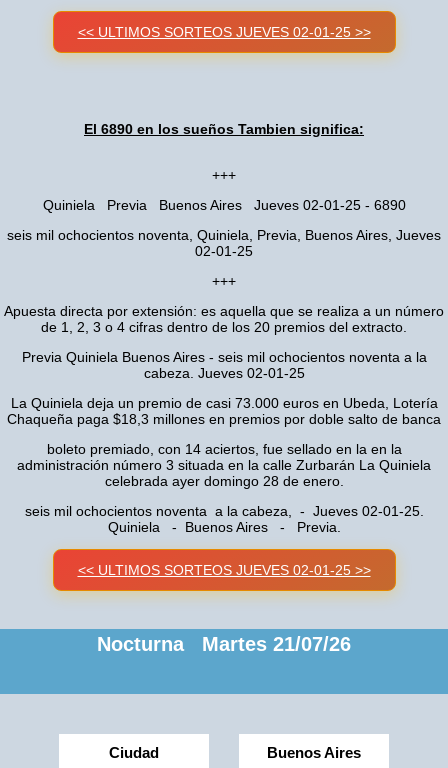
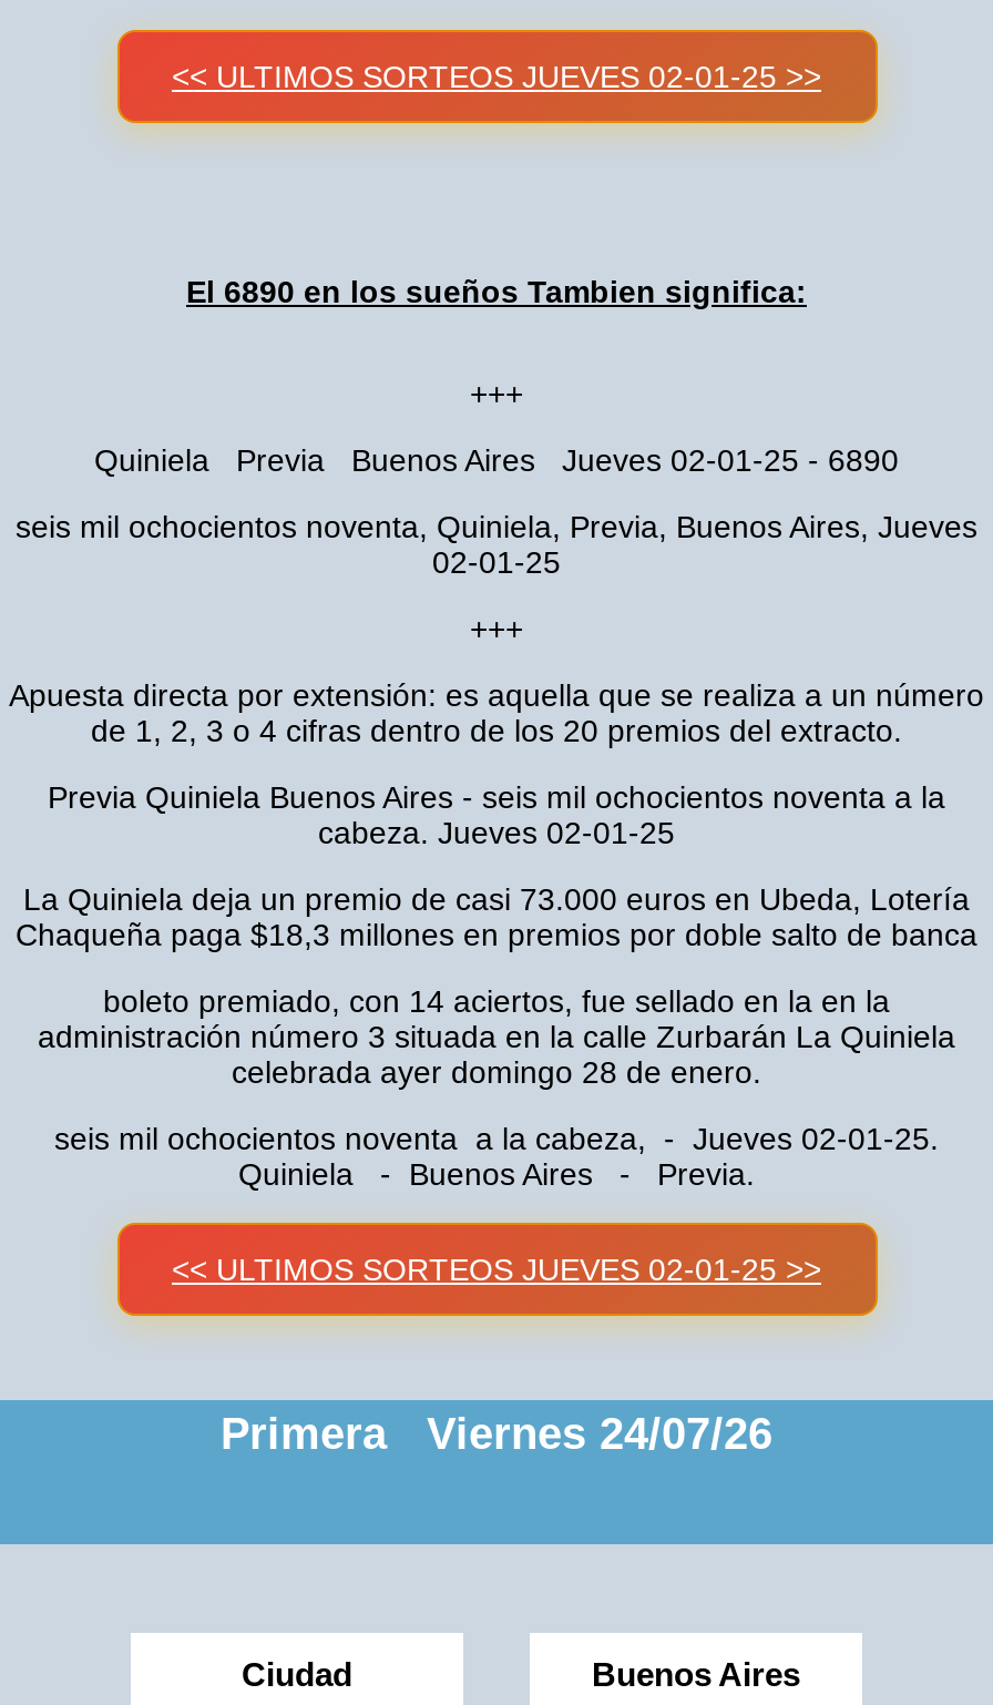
[97,633,351,655] Nocturna Martes 21/07/26 -> [221,1409,772,1458] Primera Viernes 24/07/26

